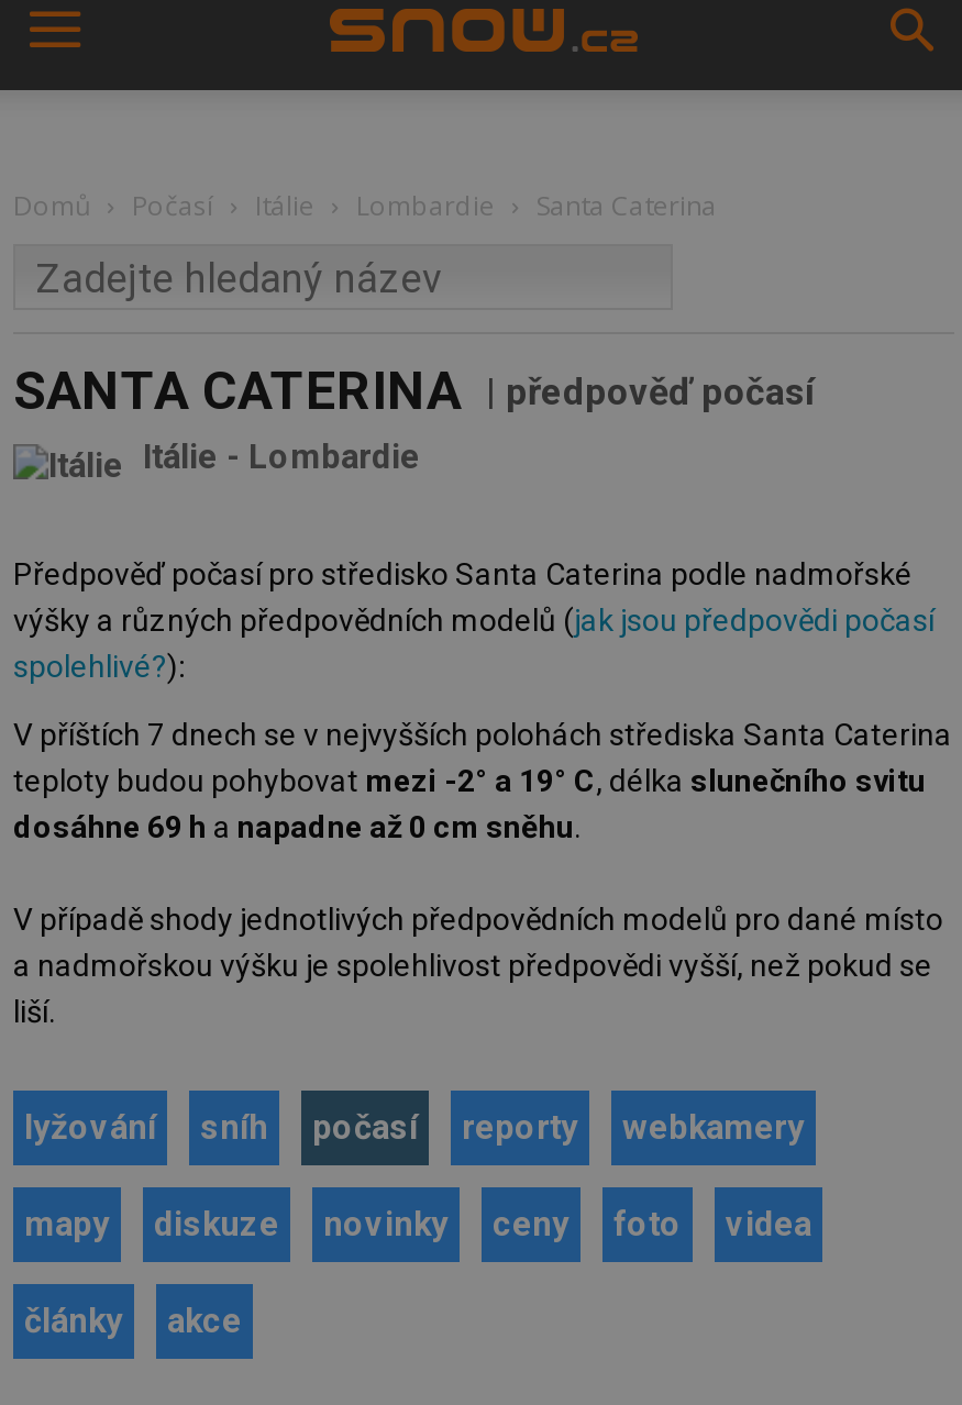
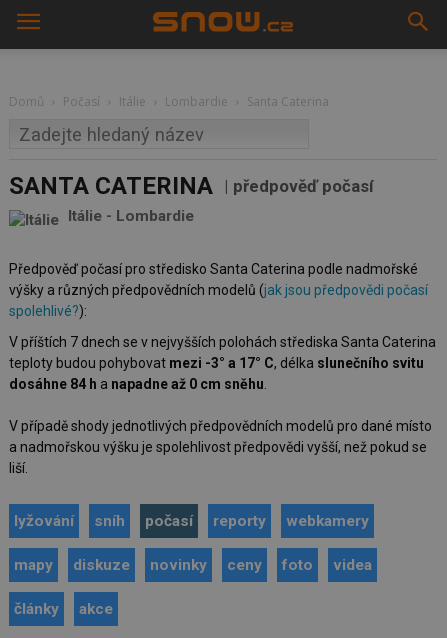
[13,763,926,798] teploty budou pohybovat mezi -2° a 19° C, délka slunečního svitu -> [9,355,424,371] teploty budou pohybovat mezi -3° a 17° C, délka slunečního svitu
[13,809,580,845] dosáhne 69 h a napadne až 0 cm sněhu. -> [9,376,267,392] dosáhne 84 h a napadne až 0 cm sněhu.

